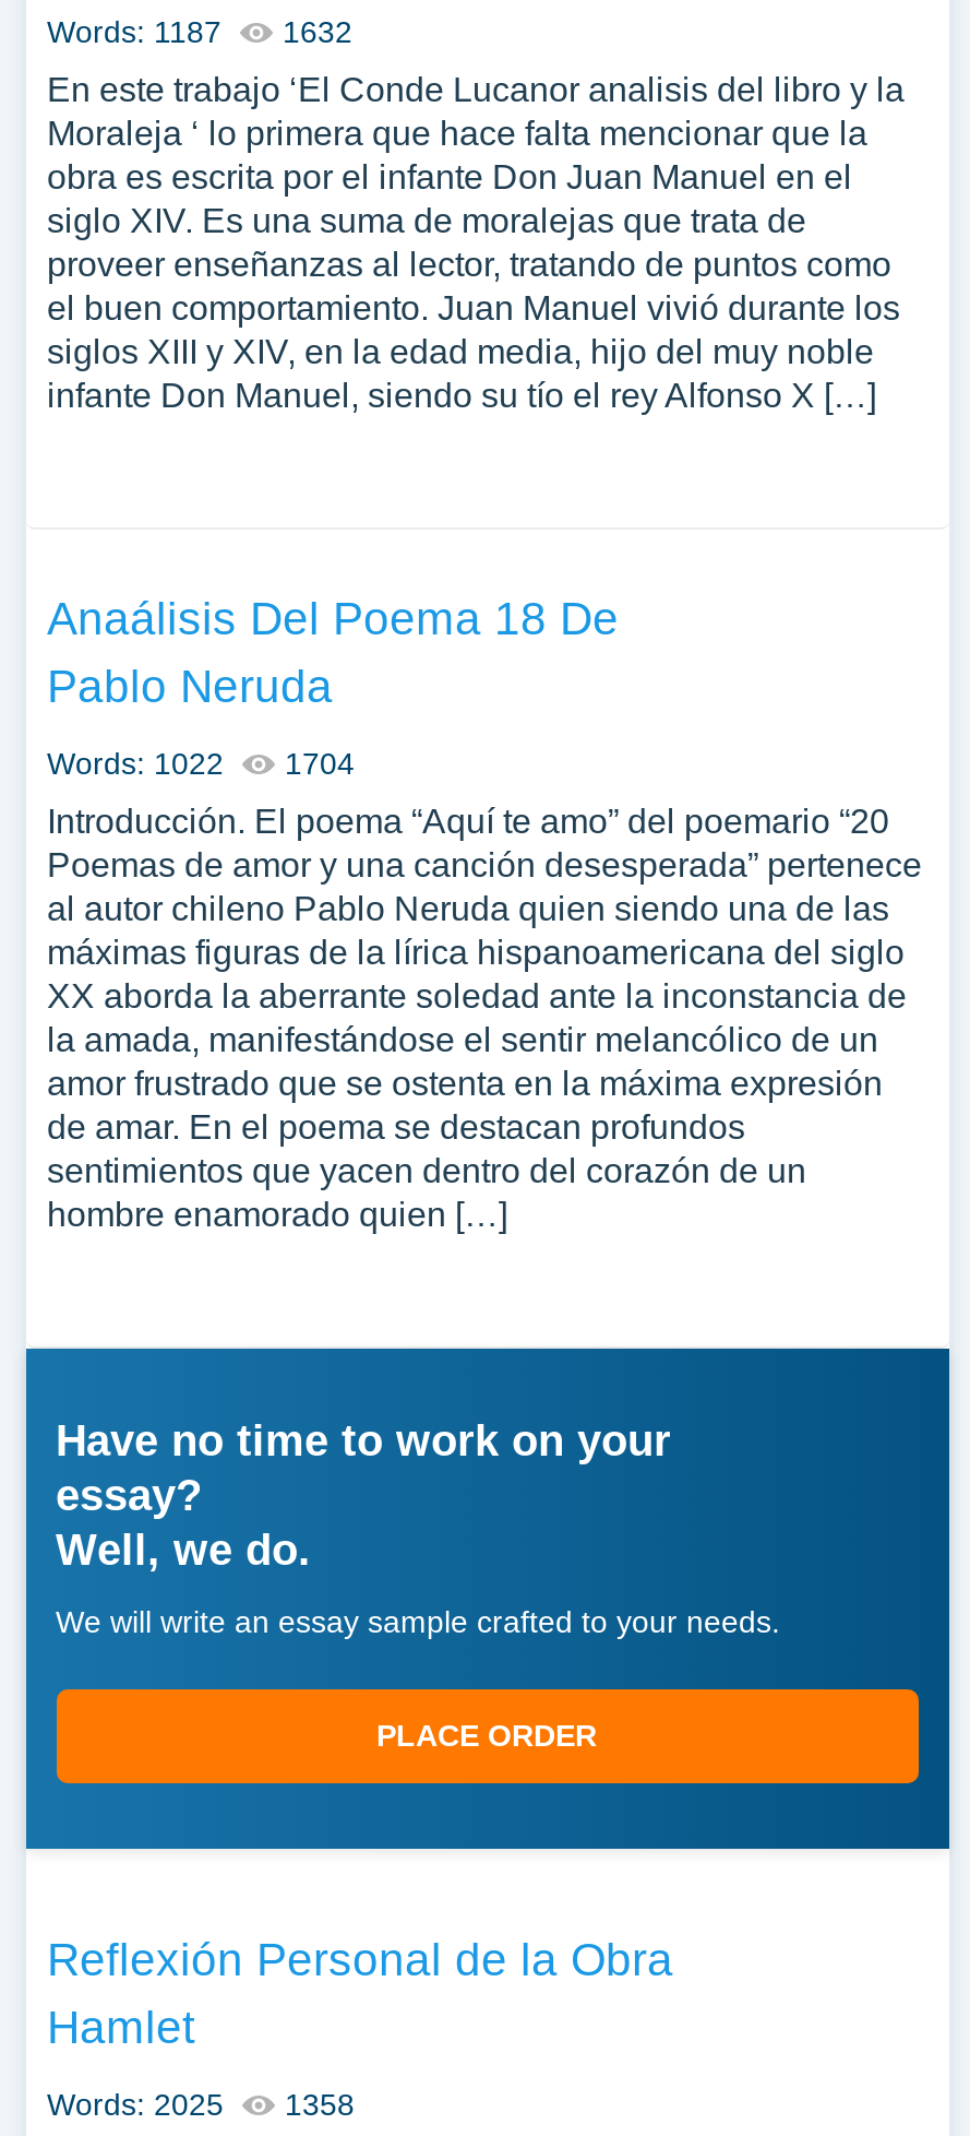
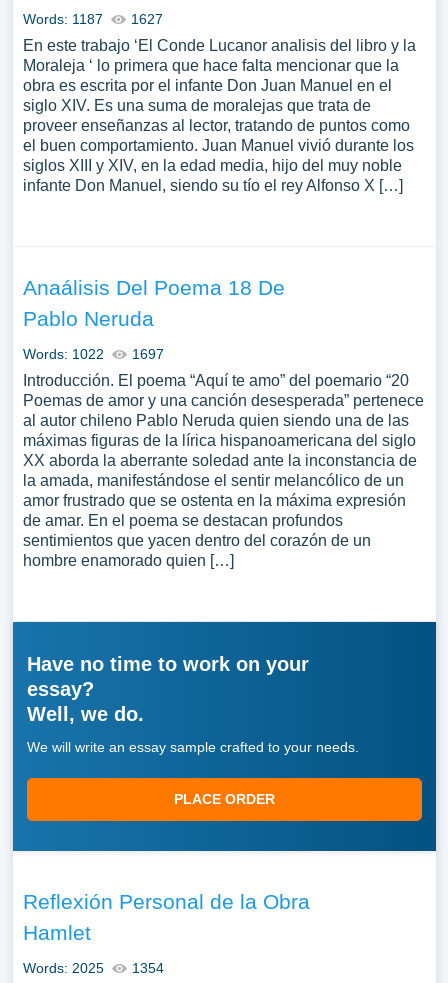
[47,14,352,49] Words: 1187 1632 -> [22,11,162,27] Words: 1187 1627
[47,746,355,781] Words: 1022 1704 -> [22,346,163,362] Words: 1022 1697
[47,2087,355,2122] Words: 2025 1358 -> [22,960,163,976] Words: 2025 1354

